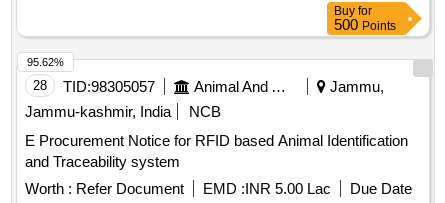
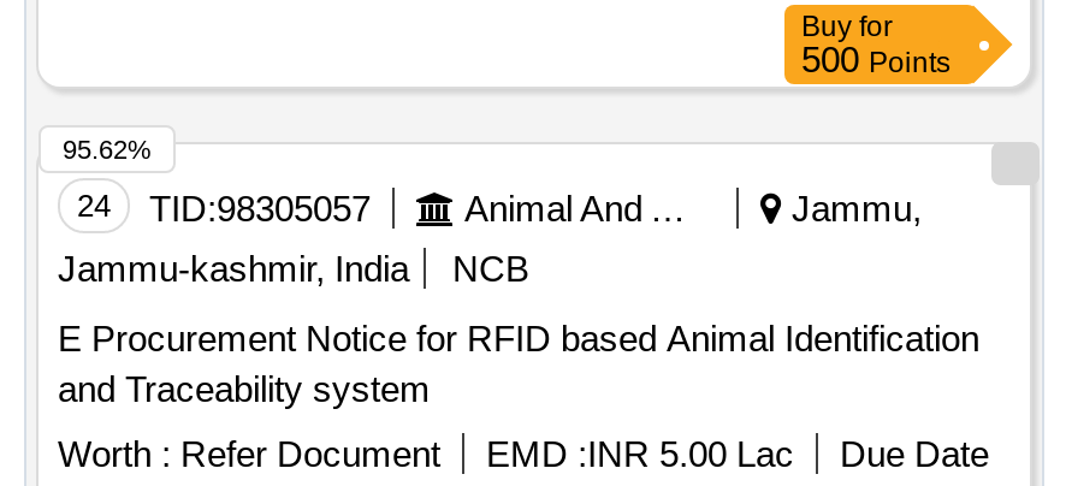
[33,78,155,95] 28 TID:98305057 -> [77,188,371,229] 24 TID:98305057

